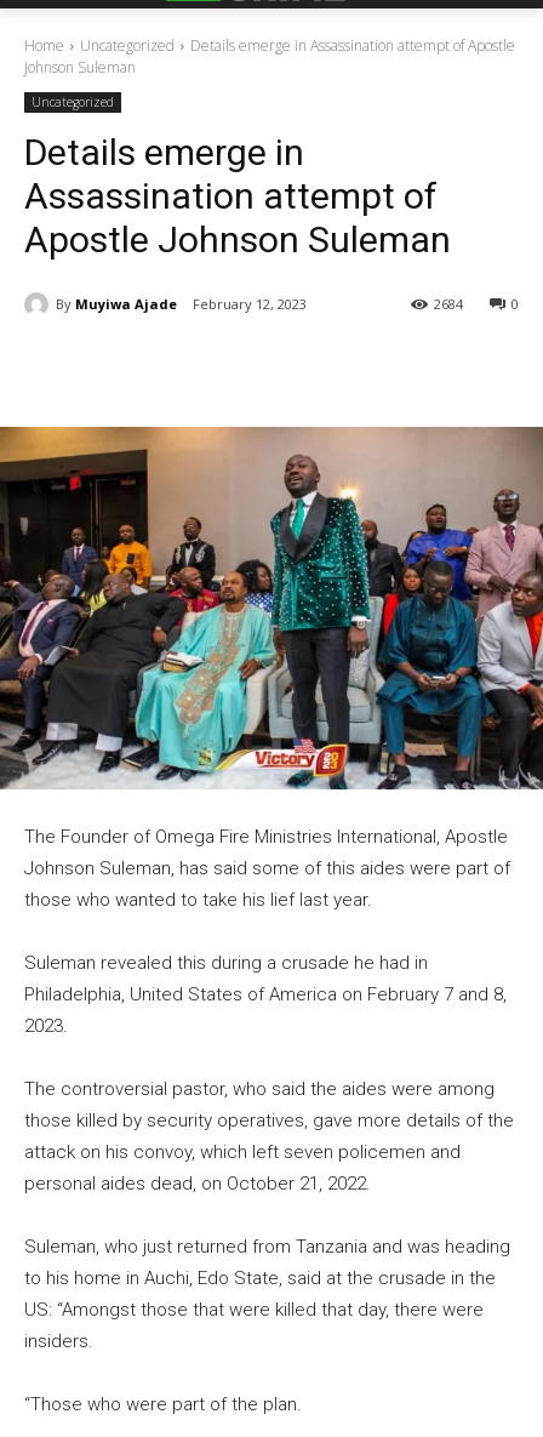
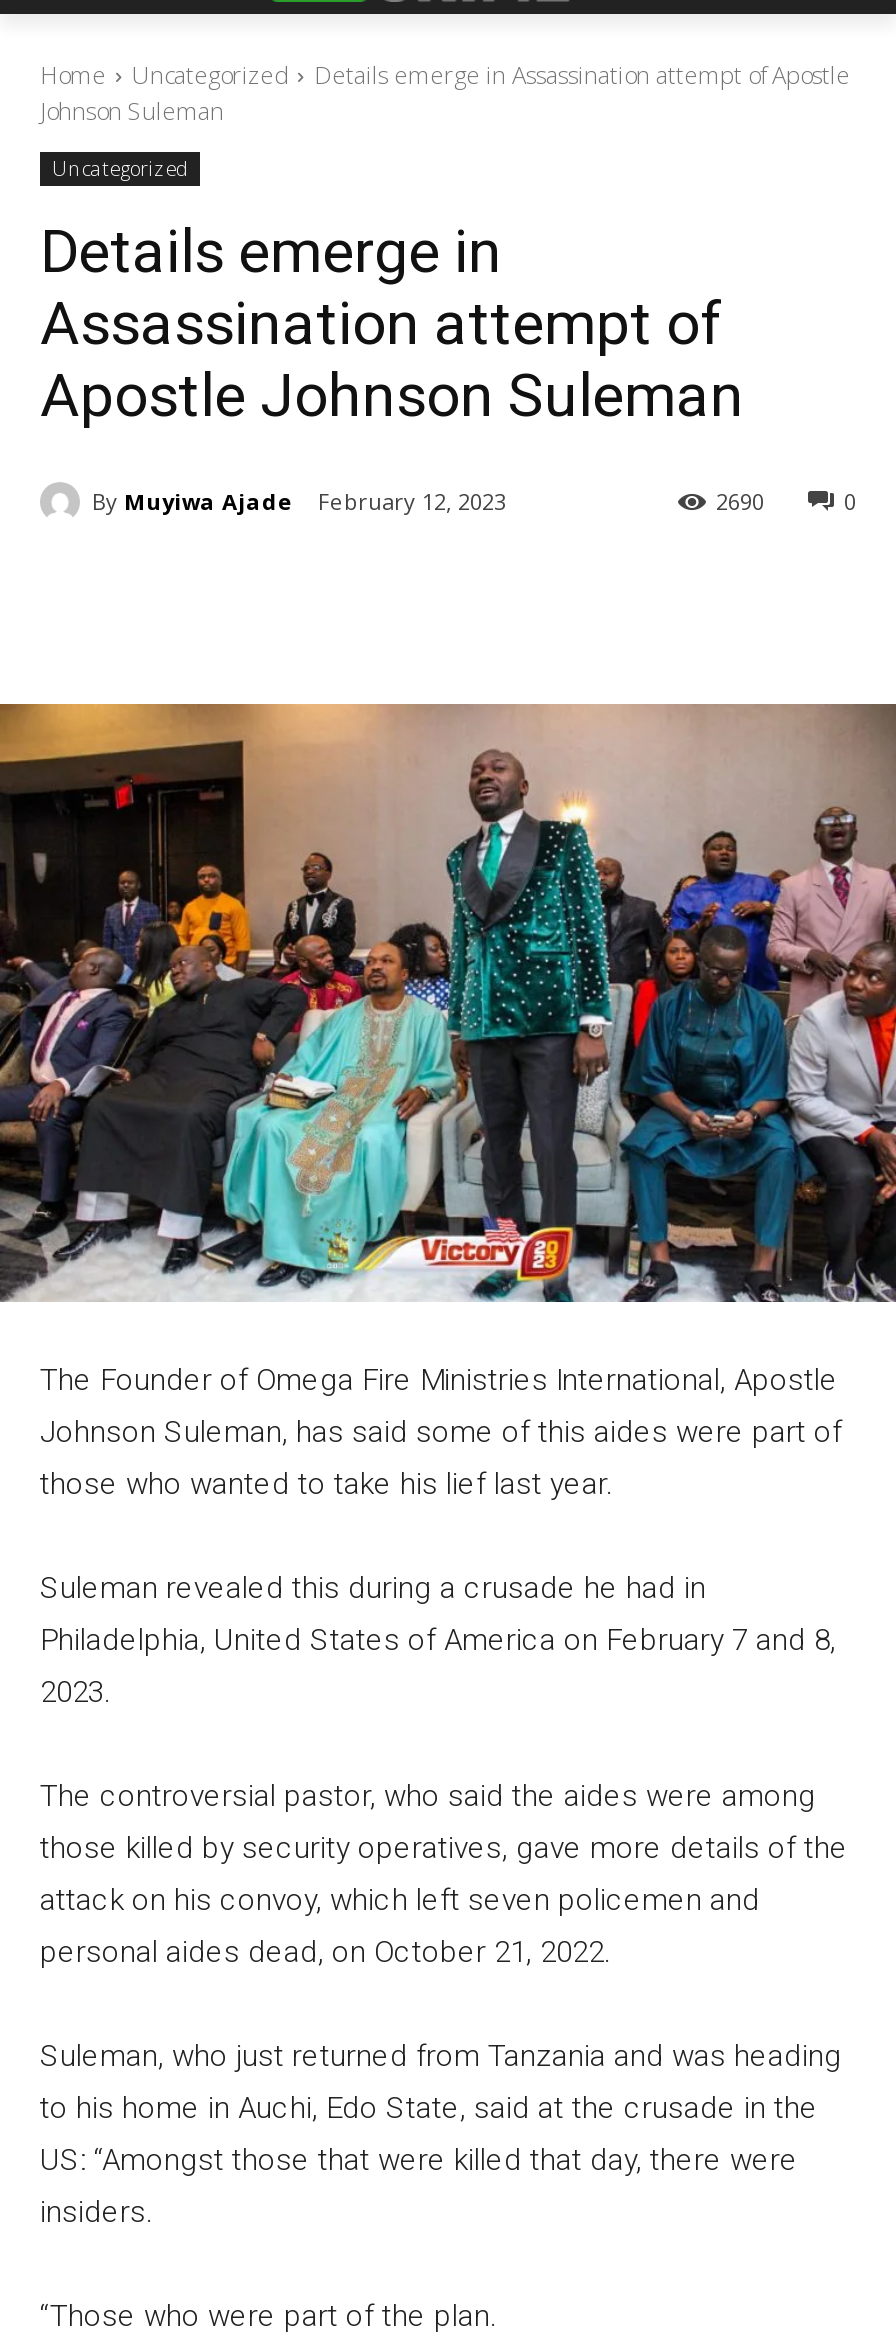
[434,295,463,313] 2684 -> [716,486,764,516] 2690

